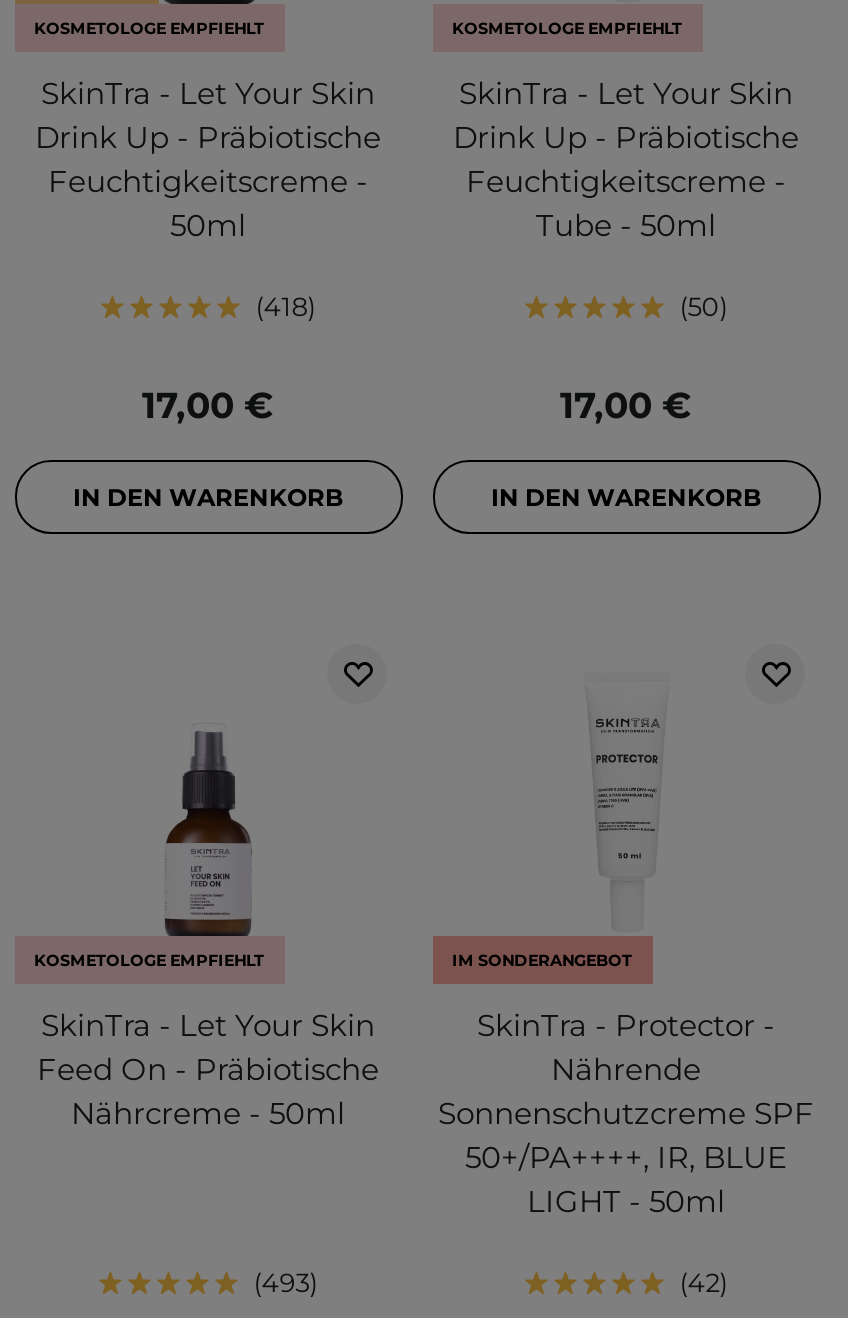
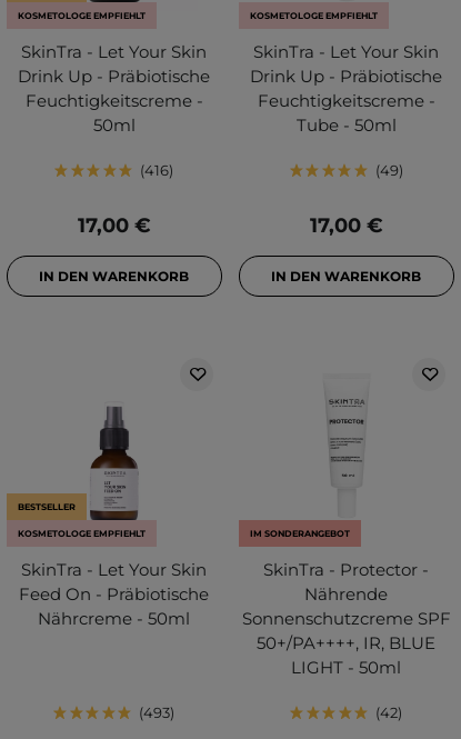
[263,291,307,323] 418 -> [145,162,169,179] 416
[687,291,719,323] 50 -> [380,162,399,179] 49
none -> [17,502,75,513] BESTSELLER

